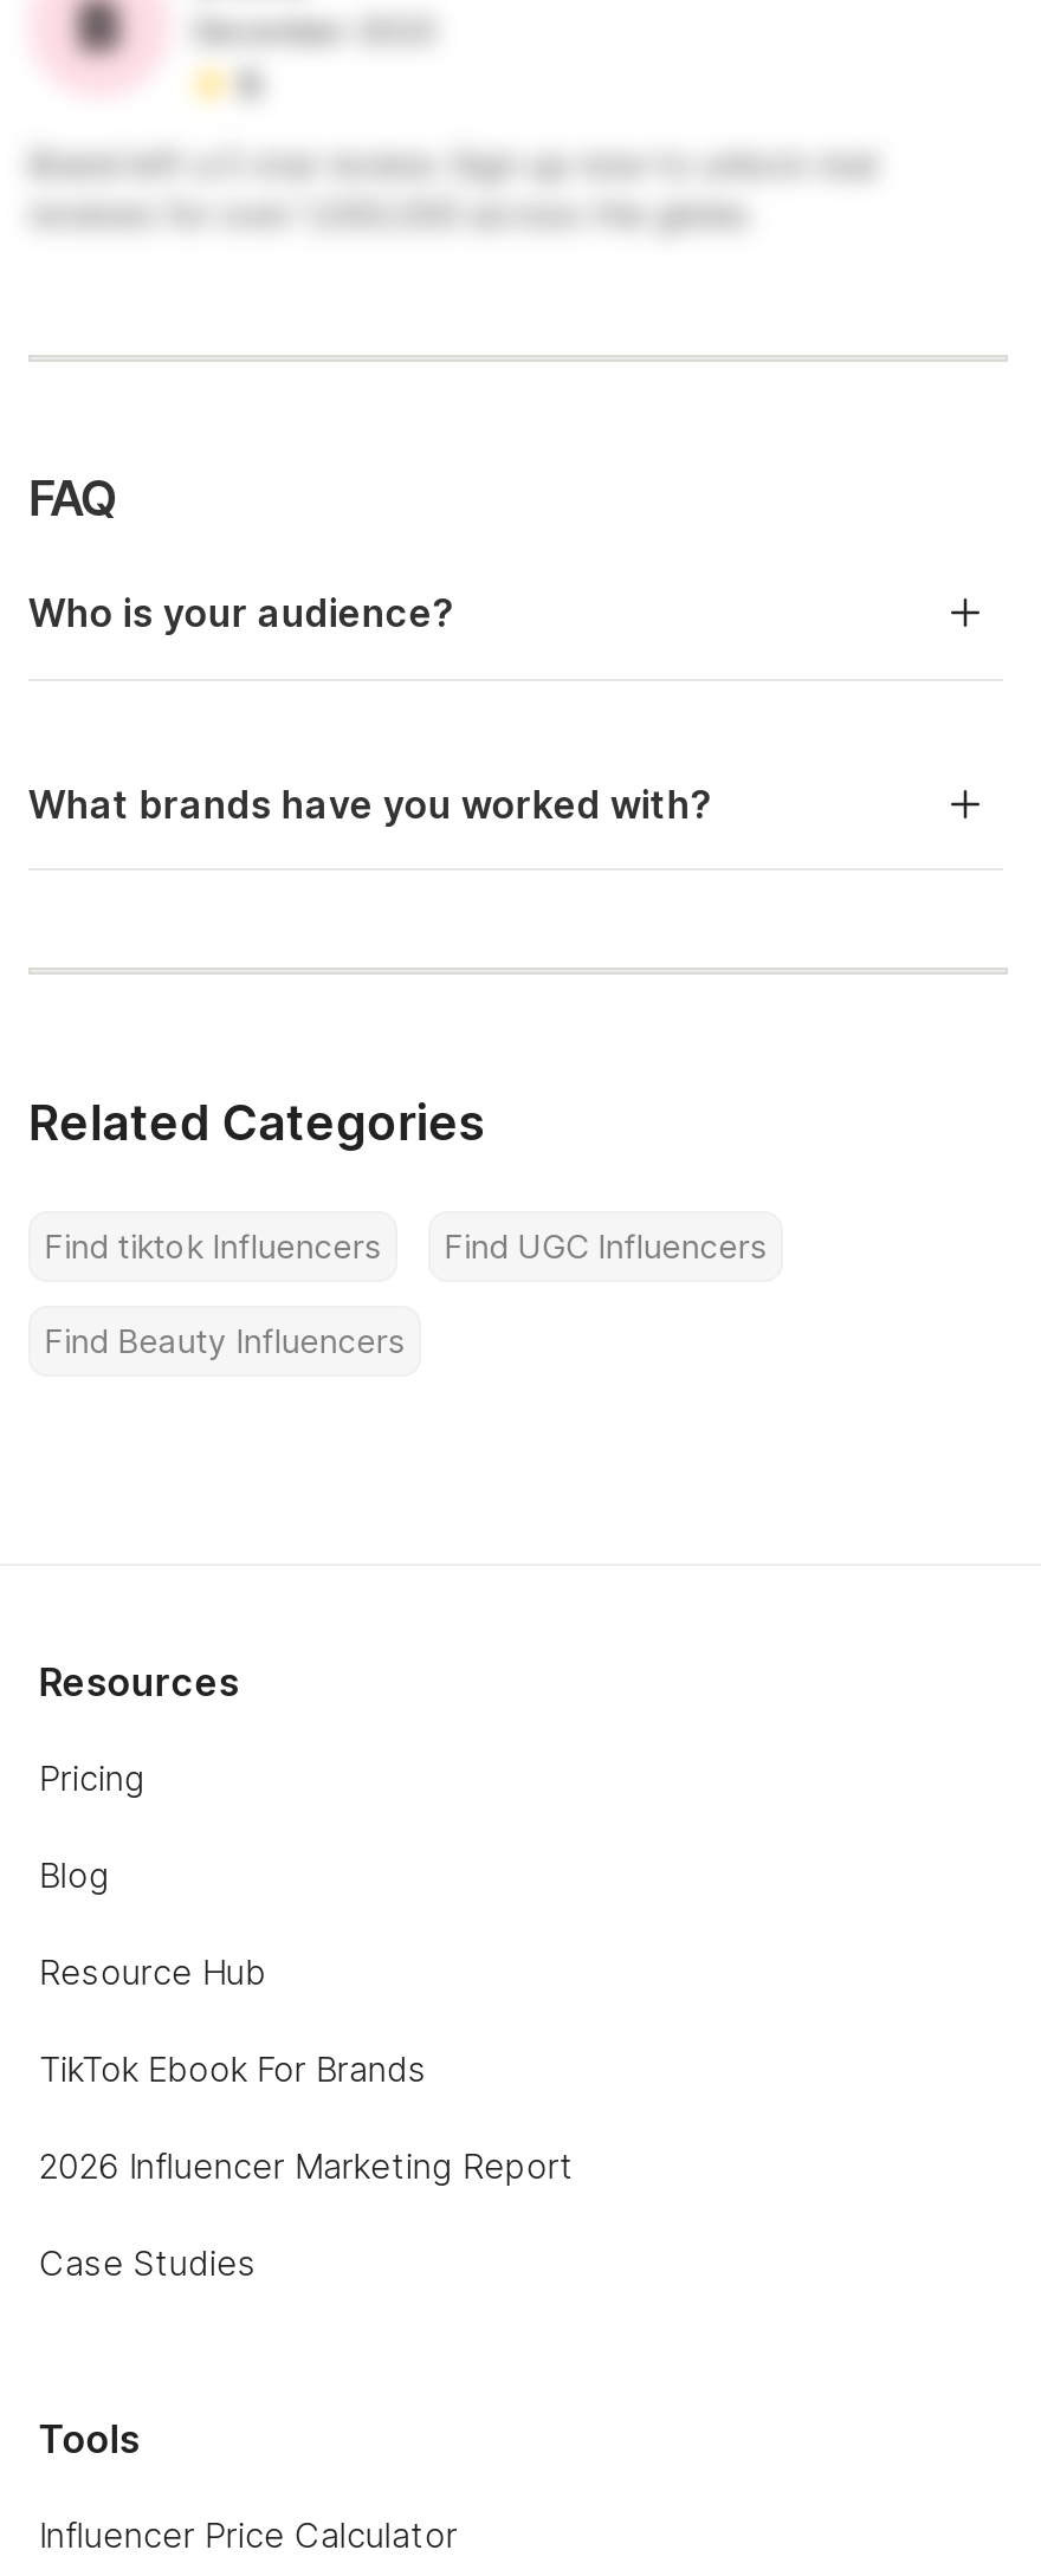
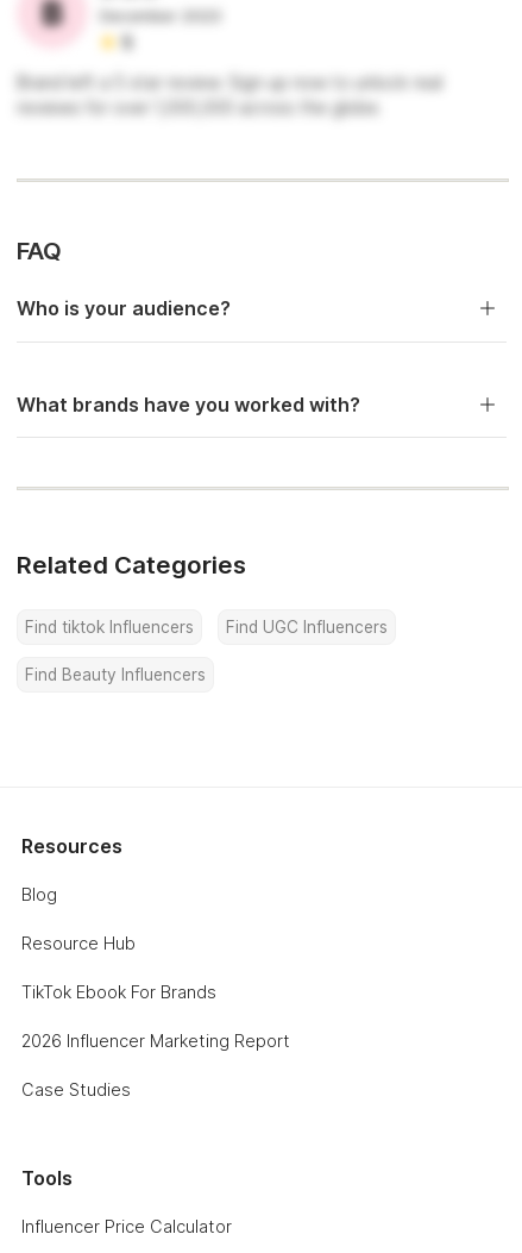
[39,1757,145,1798] Pricing -> none

